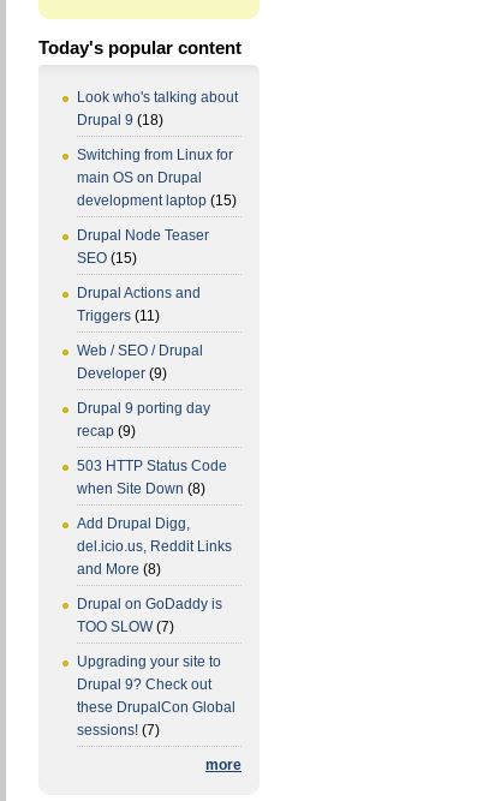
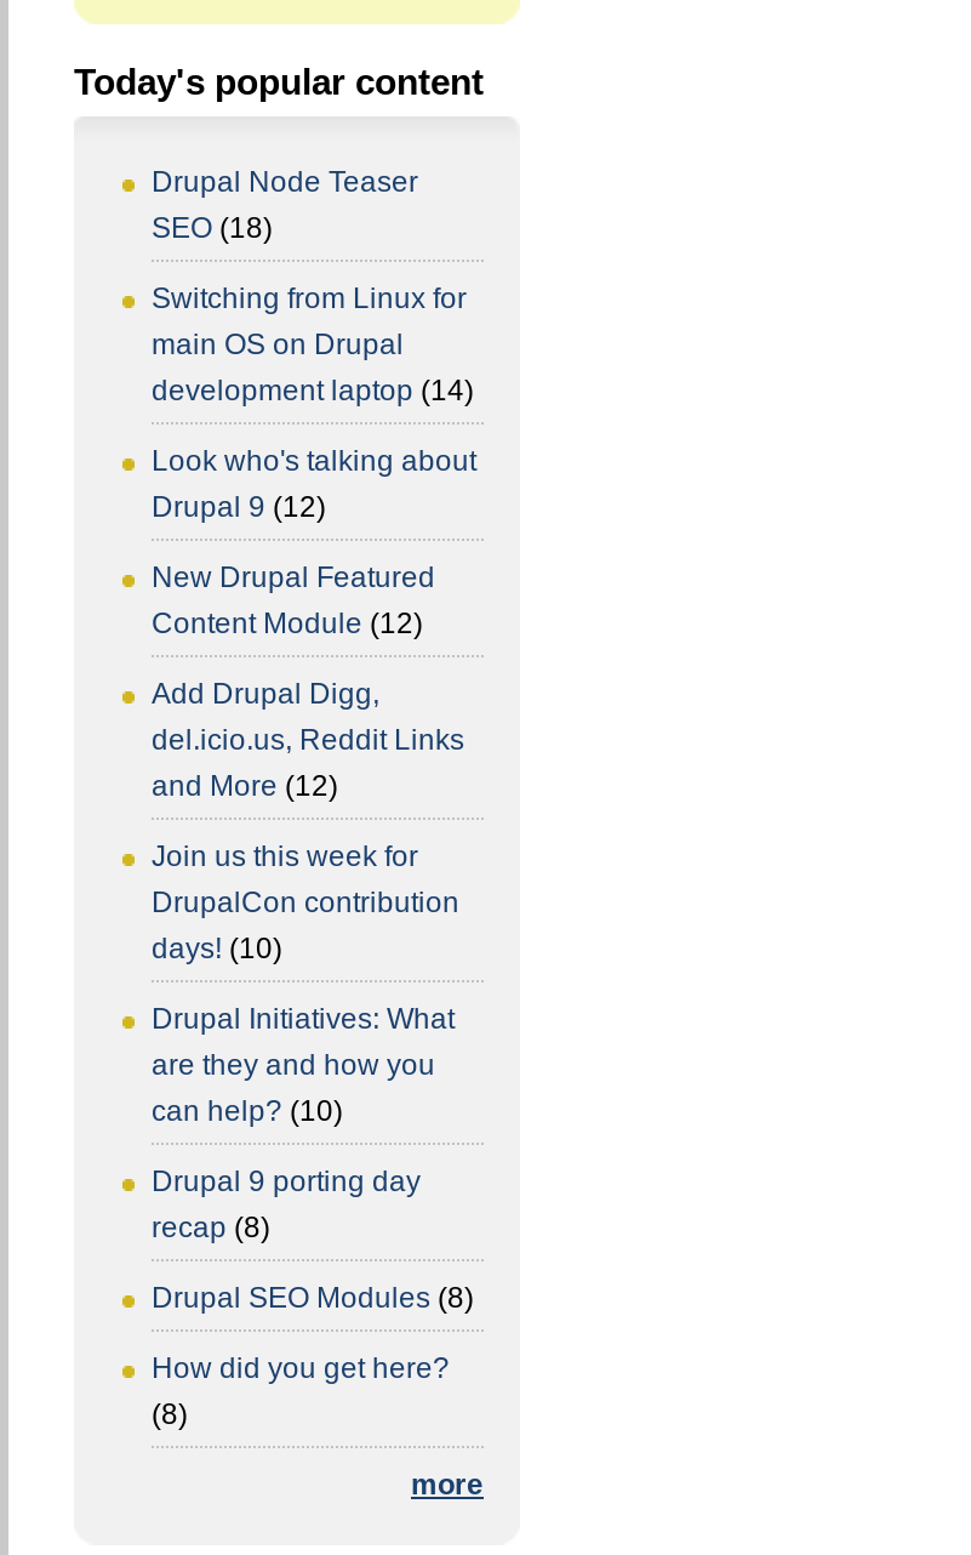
moved [77,89,238,106] -> [152,444,476,478]: Look who's talking about
[77,112,163,129] Drupal 9 (18) -> [152,211,273,245] SEO (18)
[77,192,237,497] development laptop (15) | SEO (15) | Drupal Actions and | Triggers (11) | Web / SEO / Drupal | Developer (9) | recap (9) | 503 HTTP Status Code | when Site Down (8) -> [152,374,474,641] development laptop (14) | Drupal 9 (12) | New Drupal Featured | Content Module (12)
moved [77,227,209,244] -> [152,165,418,199]: Drupal Node Teaser
moved [77,400,210,417] -> [152,1165,421,1199]: Drupal 9 porting day
moved [77,515,232,555] -> [152,677,464,757]: Add Drupal Digg, | del.icio.us, Reddit Links
[77,561,235,739] and More (8) | Drupal on GoDaddy is | TOO SLOW (7) | Upgrading your site to | Drupal 9? Check out | these DrupalCon Global | sessions! (7) -> [152,769,474,1432] and More (12) | Join us this week for | DrupalCon contribution | days! (10) | Drupal Initiatives: What | are they and how you | can help? (10) | recap (8) | Drupal SEO Modules (8) | How did you get here? | (8)

